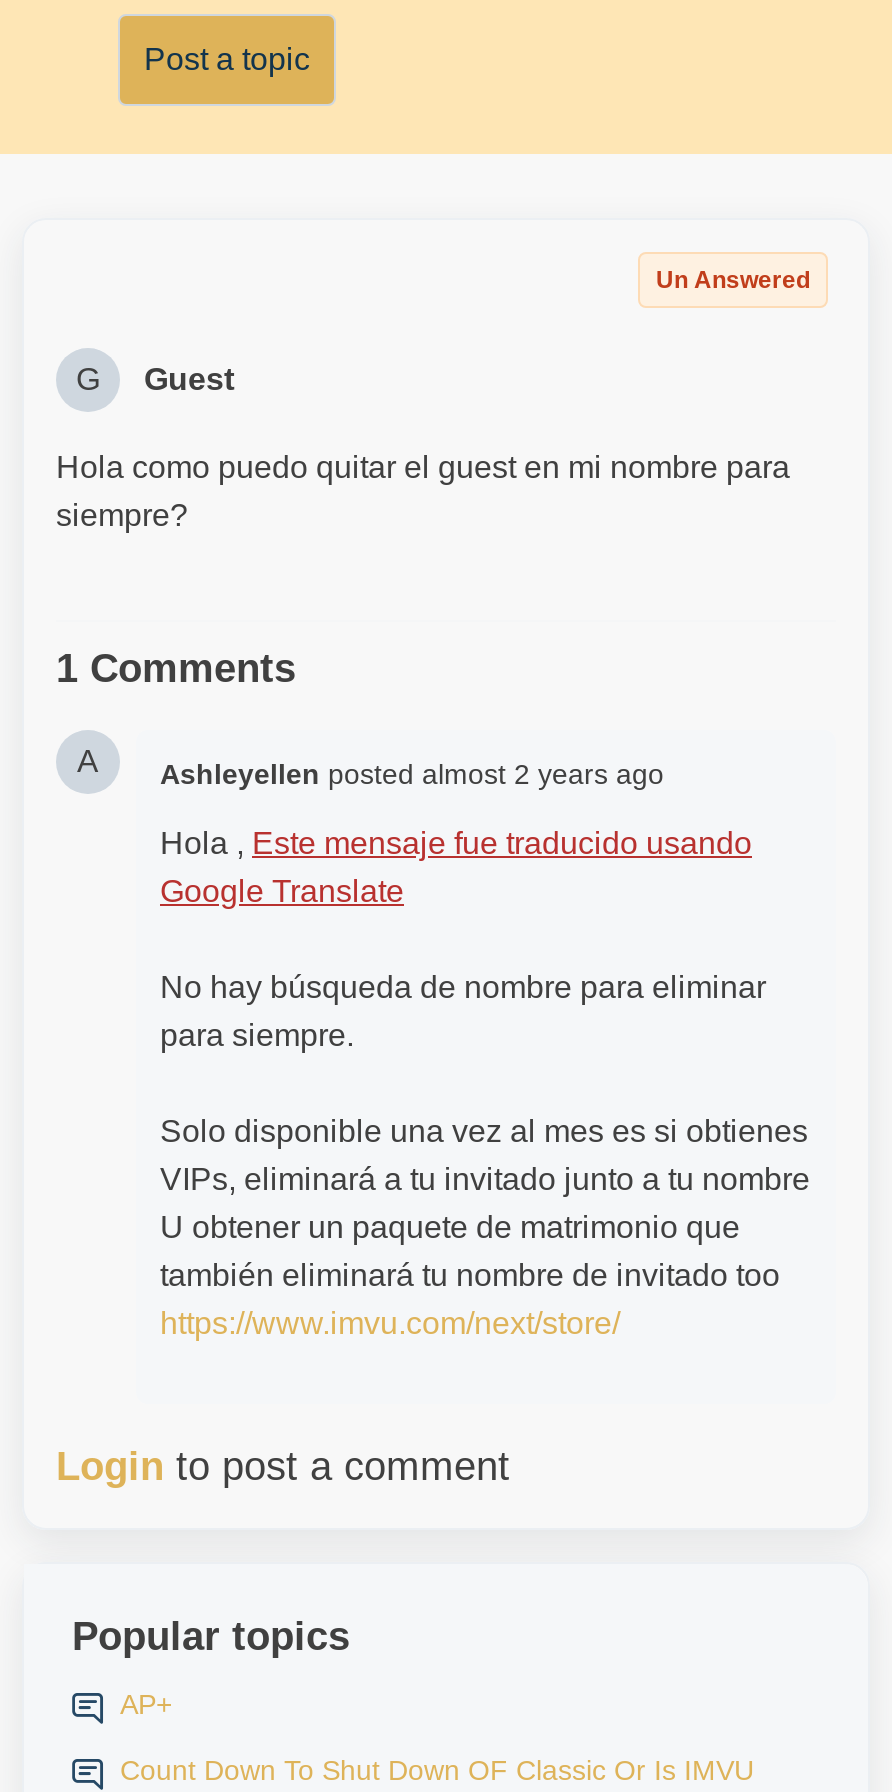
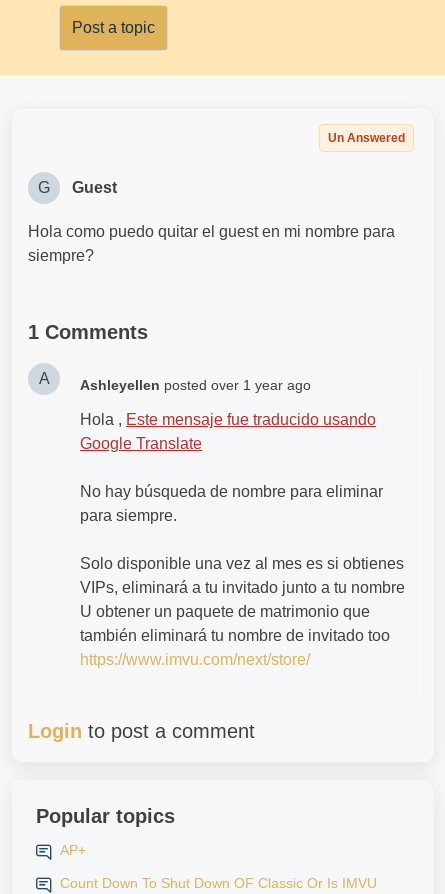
[160,758,664,790] Ashleyellen posted almost 2 years ago -> [80,377,311,393] Ashleyellen posted over 1 year ago

